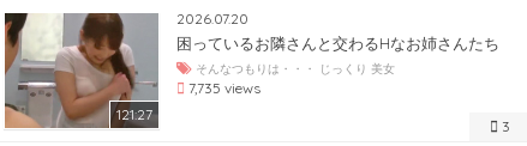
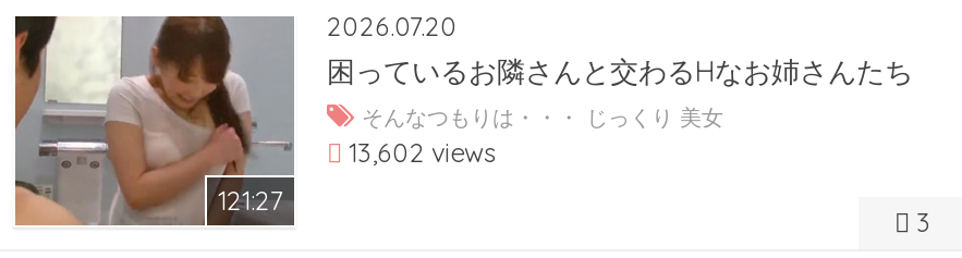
[185,79,260,97] 7,735 views -> [342,137,497,170] 13,602 views

